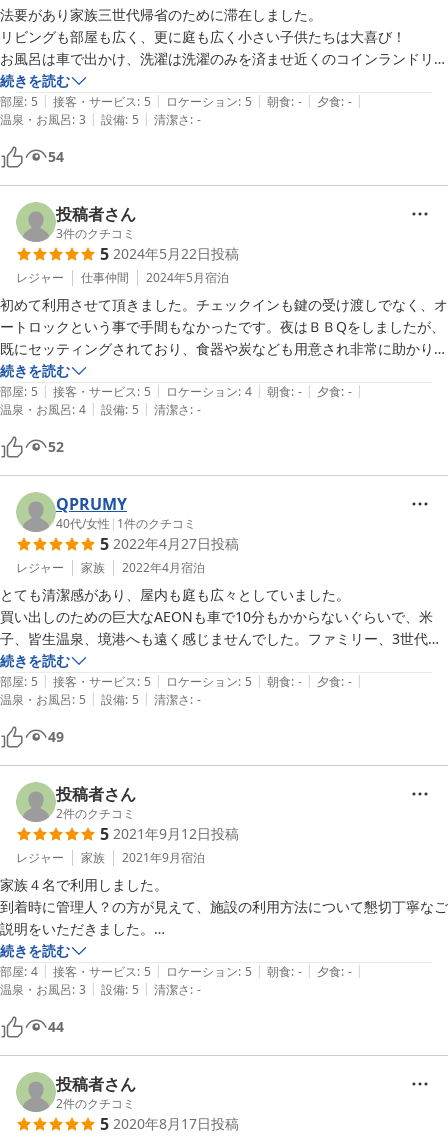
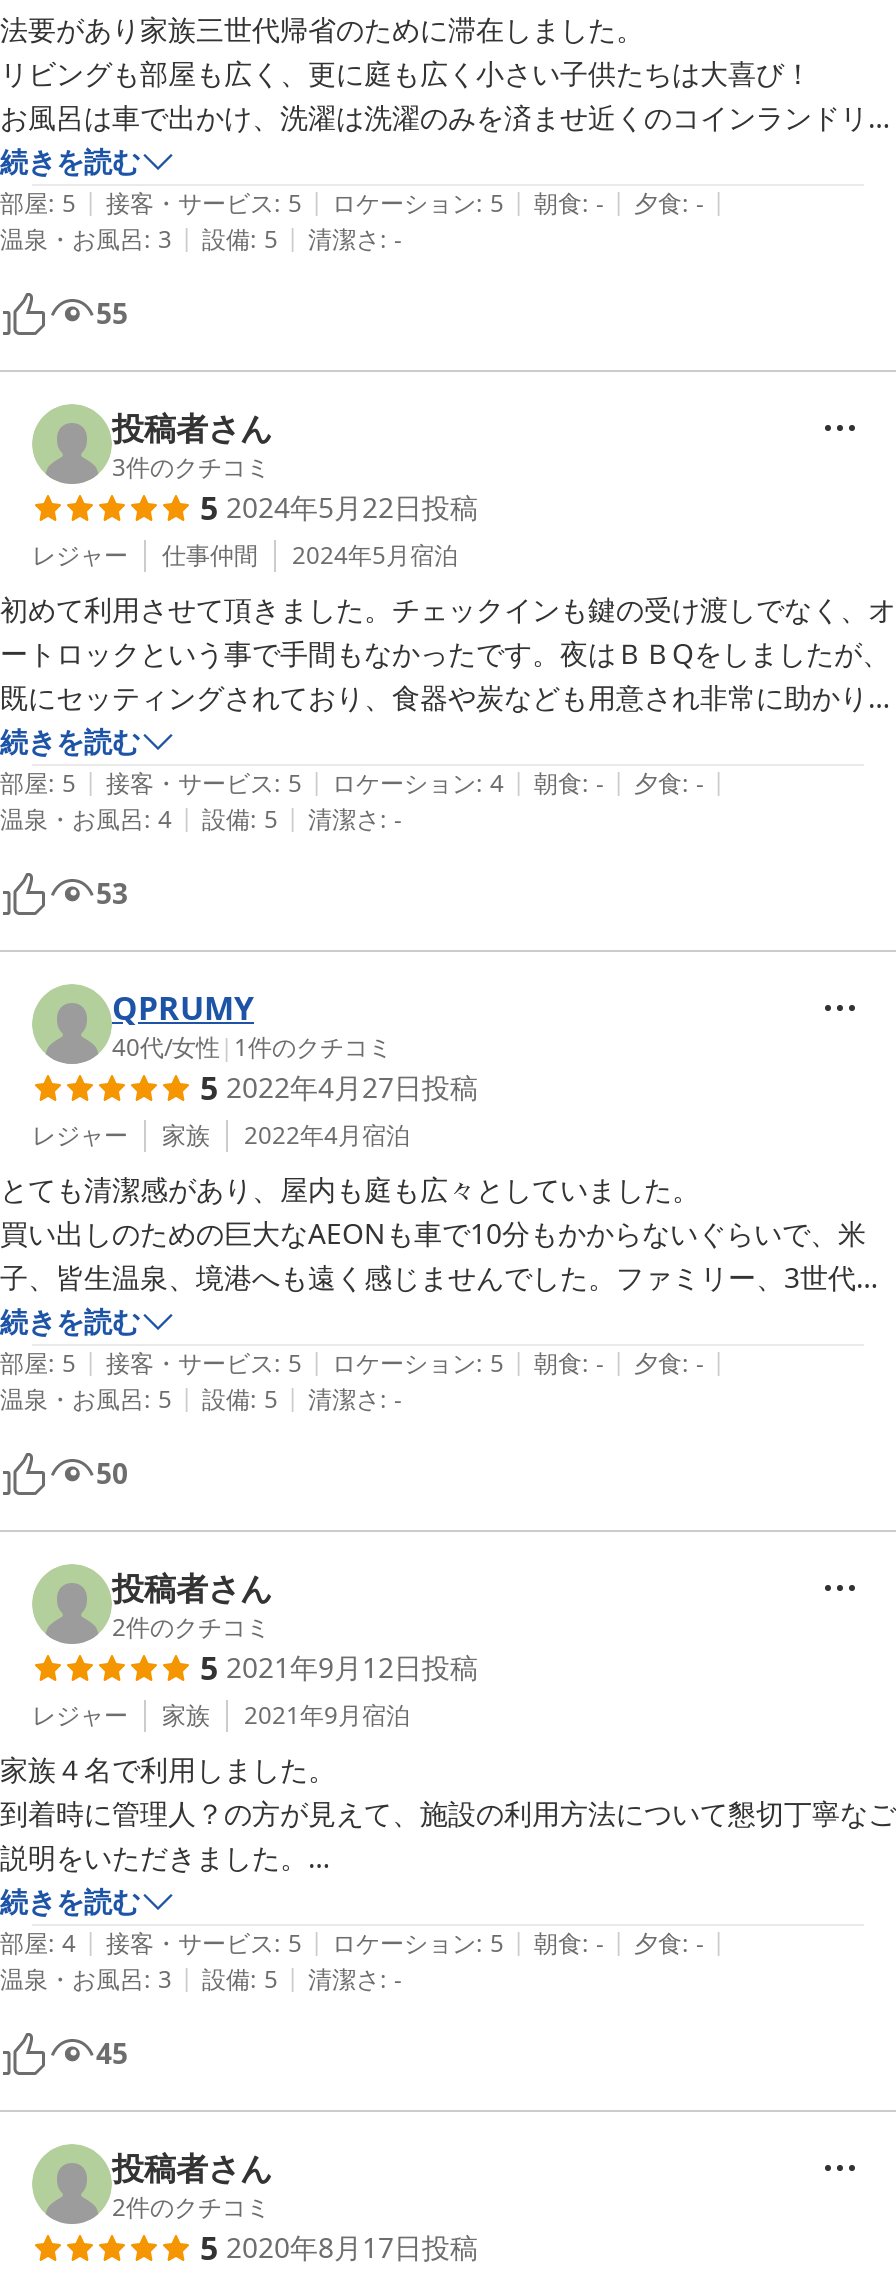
[48,147,64,166] 54 -> [96,294,128,332] 55
[48,437,64,456] 52 -> [96,874,128,912] 53
[48,727,64,746] 49 -> [96,1454,128,1492] 50
[48,1017,64,1036] 44 -> [96,2034,128,2072] 45

